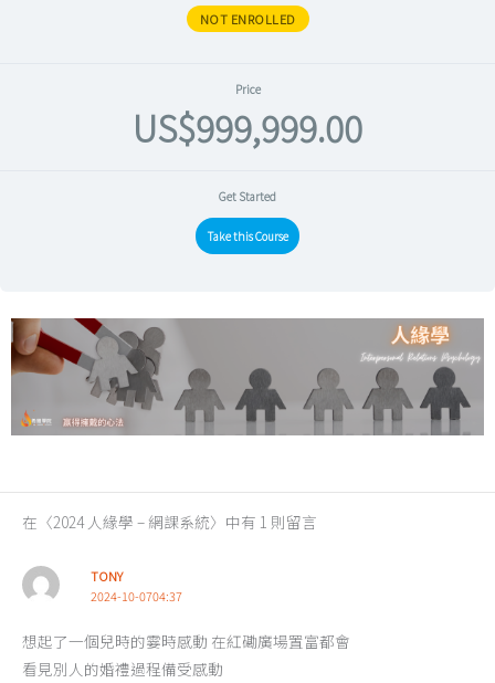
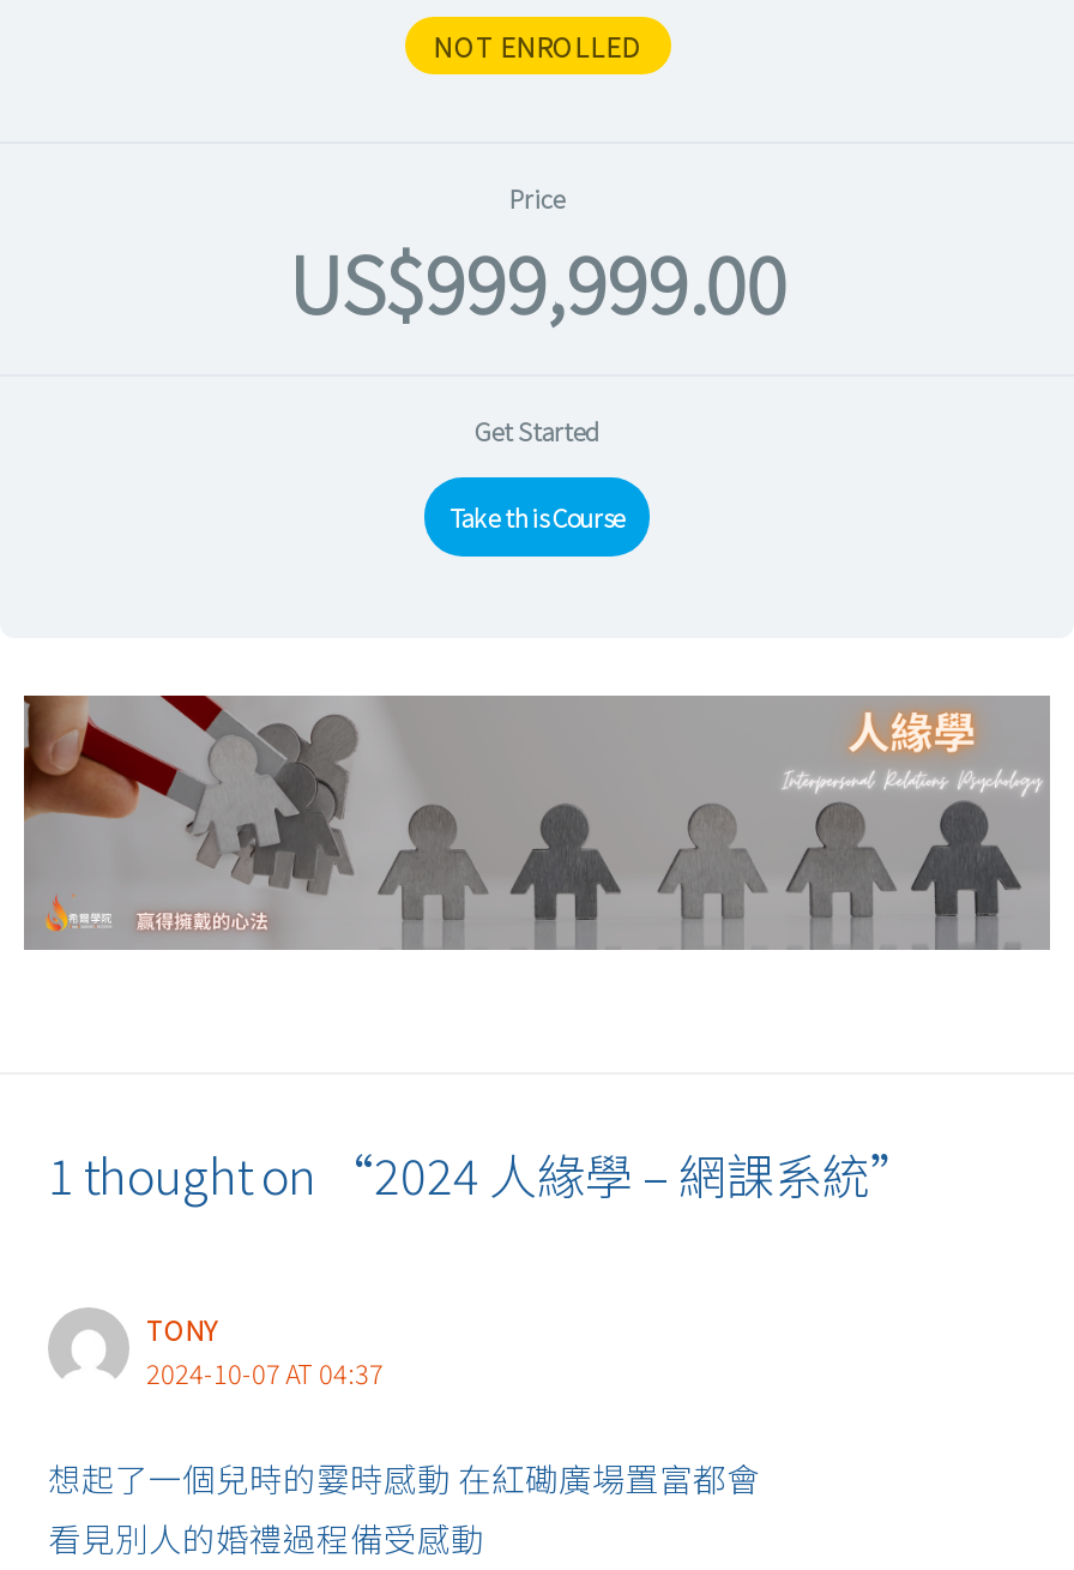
[22,510,317,532] 在〈2024 人緣學 – 網課系統〉中有 1 則留言 -> [48,1139,918,1209] 1 thought on “2024 人緣學 – 網課系統”
[90,587,182,605] 2024-10-0704:37 -> [146,1352,384,1391] 2024-10-07 AT 04:37

